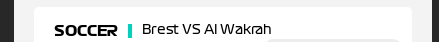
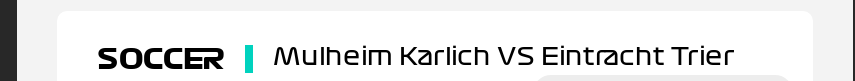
[142,24,272,36] Brest VS Al Wakrah -> [273,45,735,69] Mulheim Karlich VS Eintracht Trier

